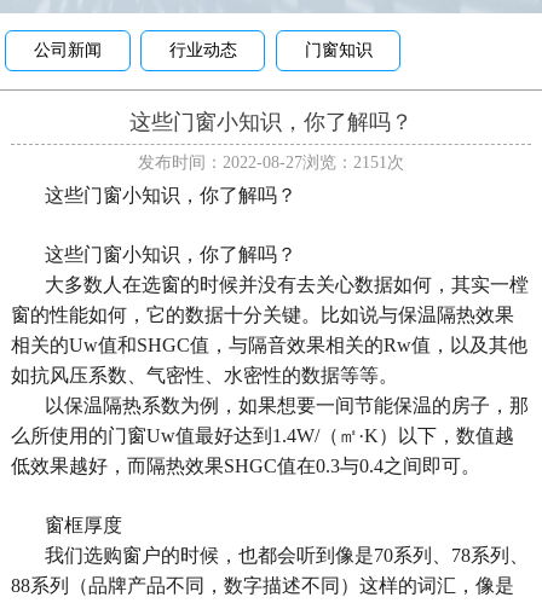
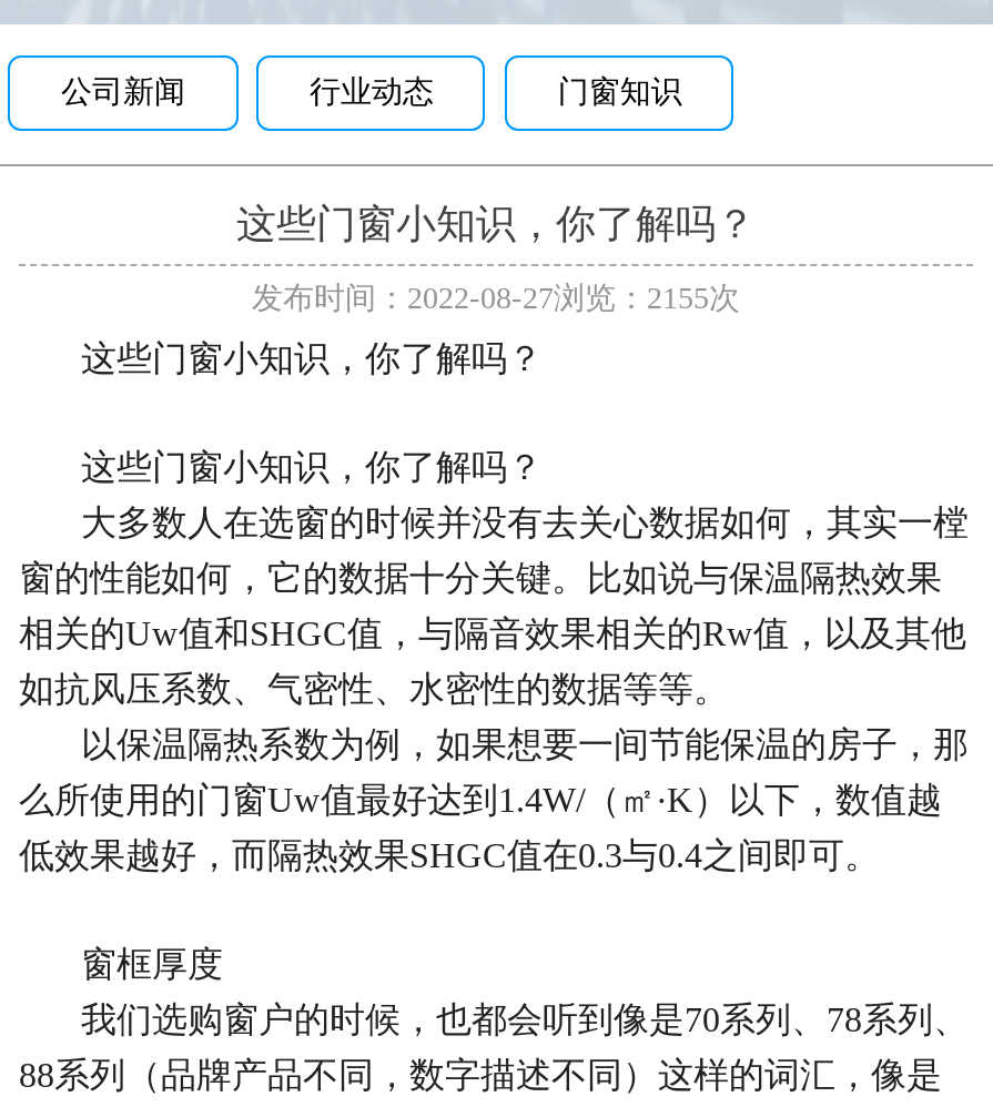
[138,154,404,172] 发布时间：2022-08-27浏览：2151次 -> [252,282,740,315] 发布时间：2022-08-27浏览：2155次

